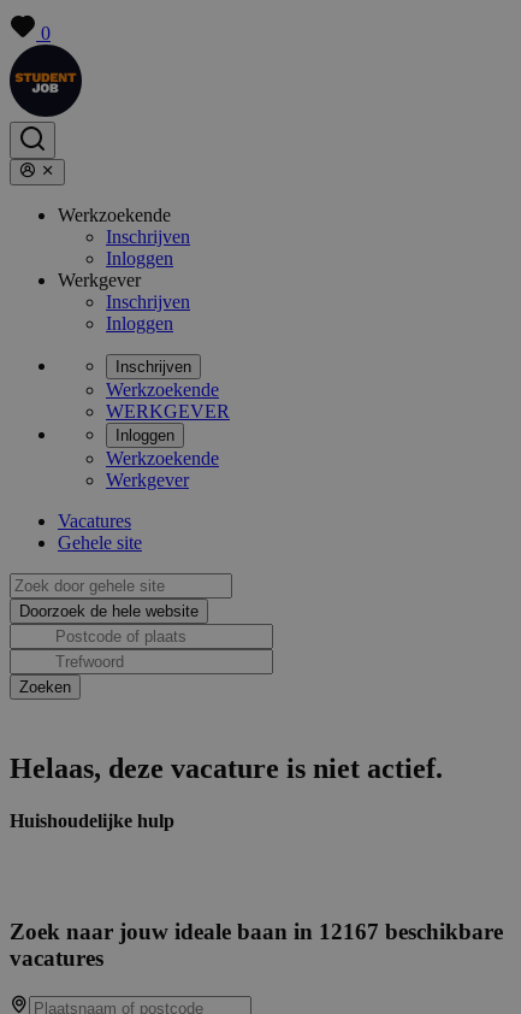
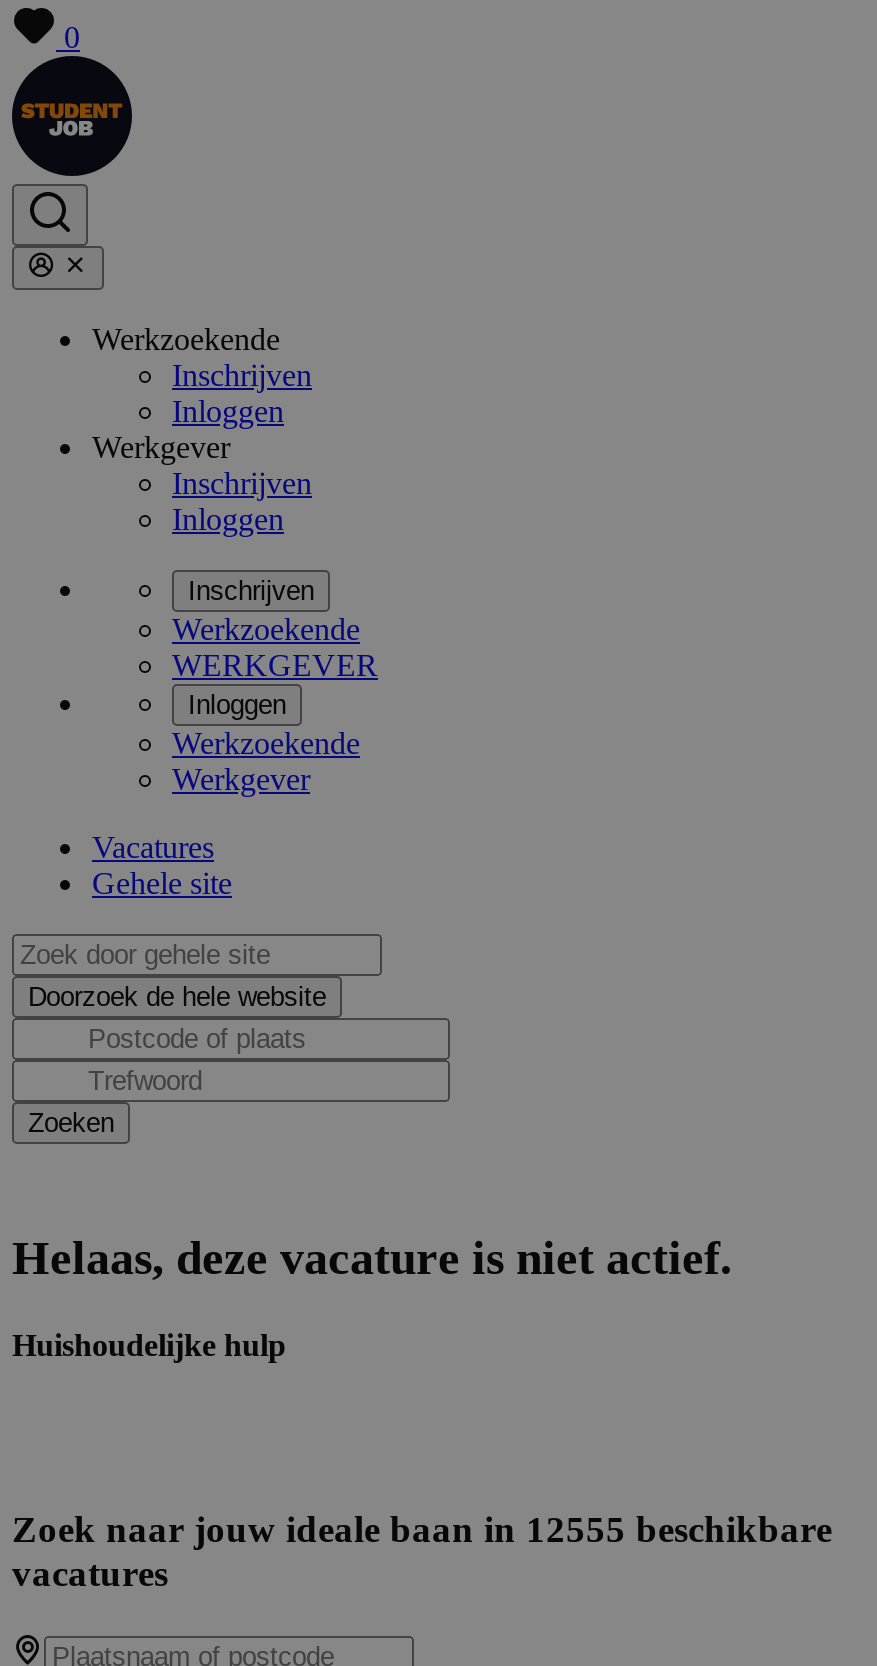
[10,919,503,944] Zoek naar jouw ideale baan in 12167 beschikbare -> [12,1508,832,1550] Zoek naar jouw ideale baan in 12555 beschikbare

